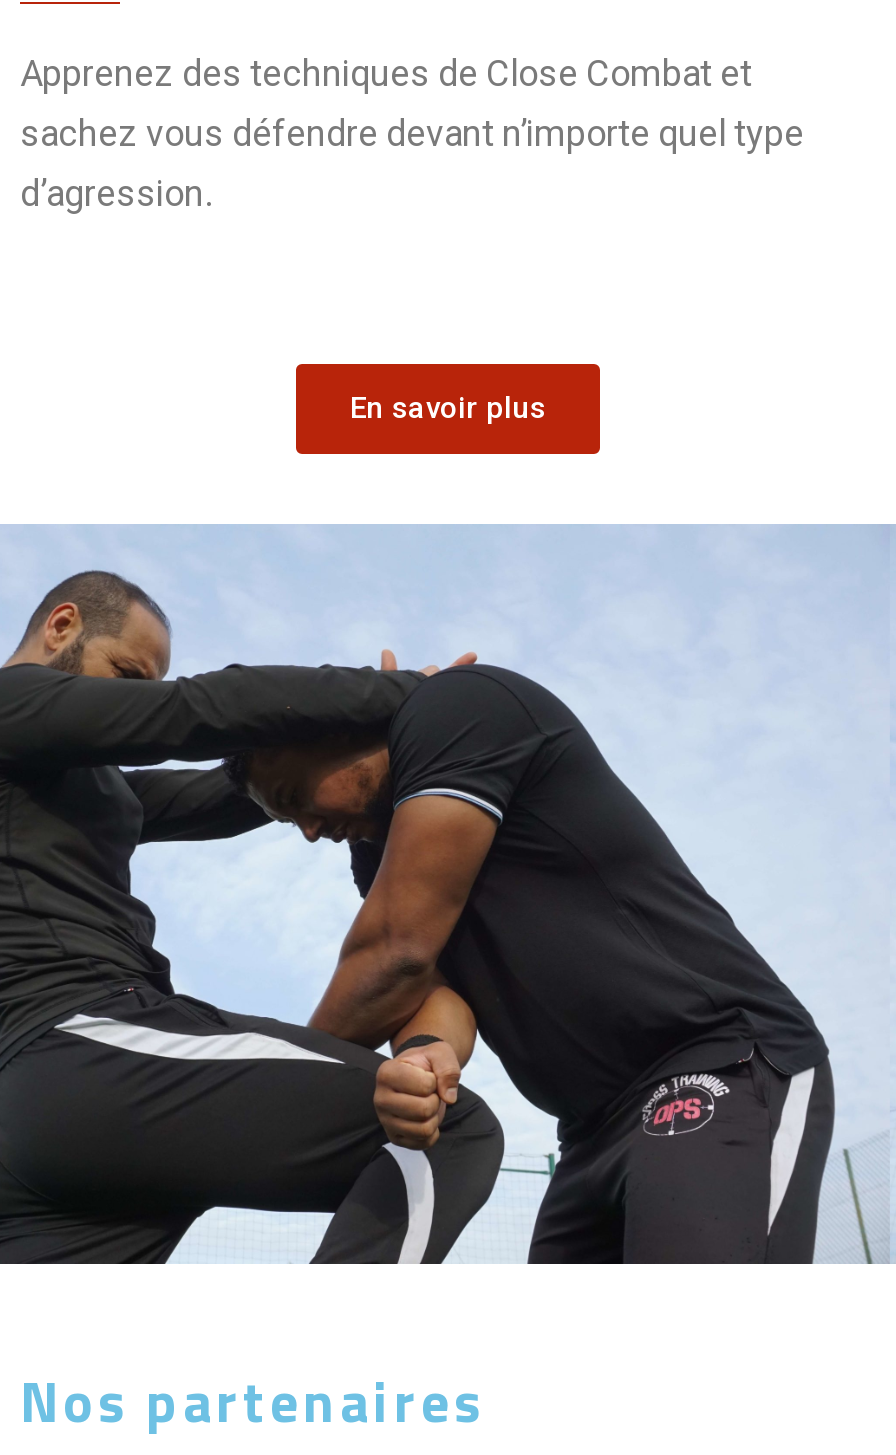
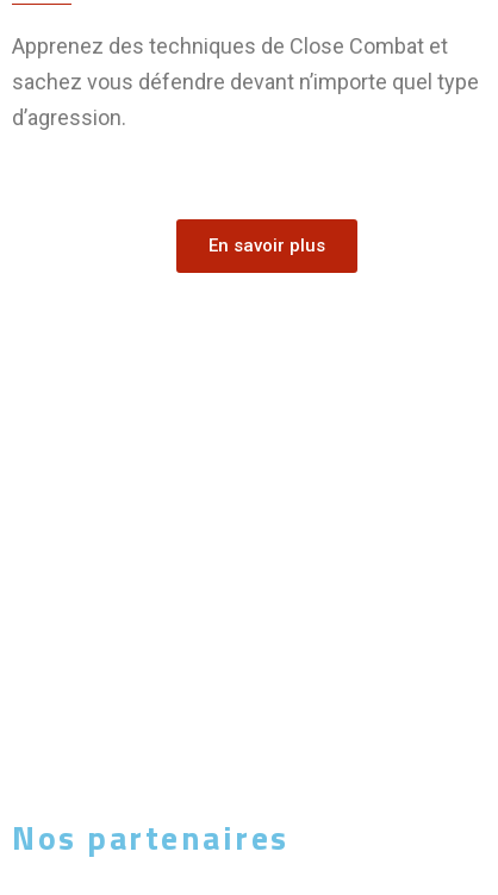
[6,524,890,1266] [image] -> none

